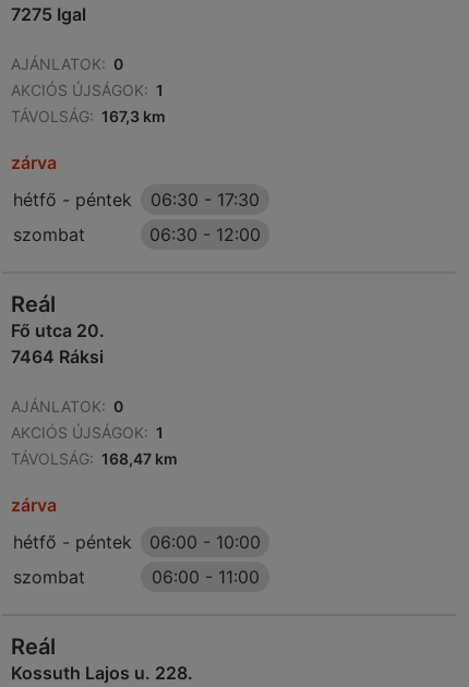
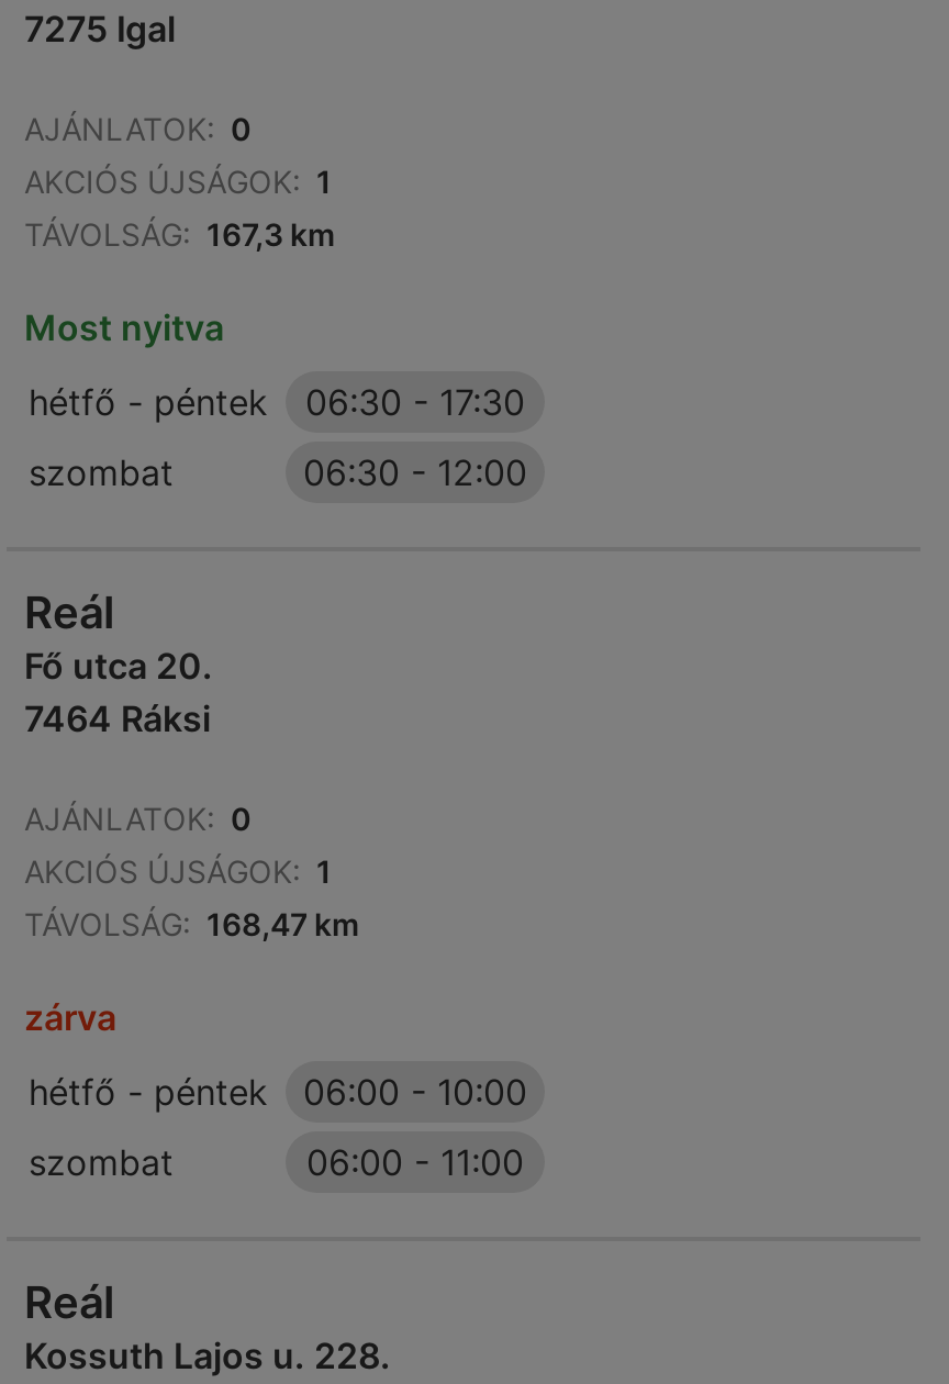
[11,152,57,174] zárva -> [24,306,224,350] Most nyitva

